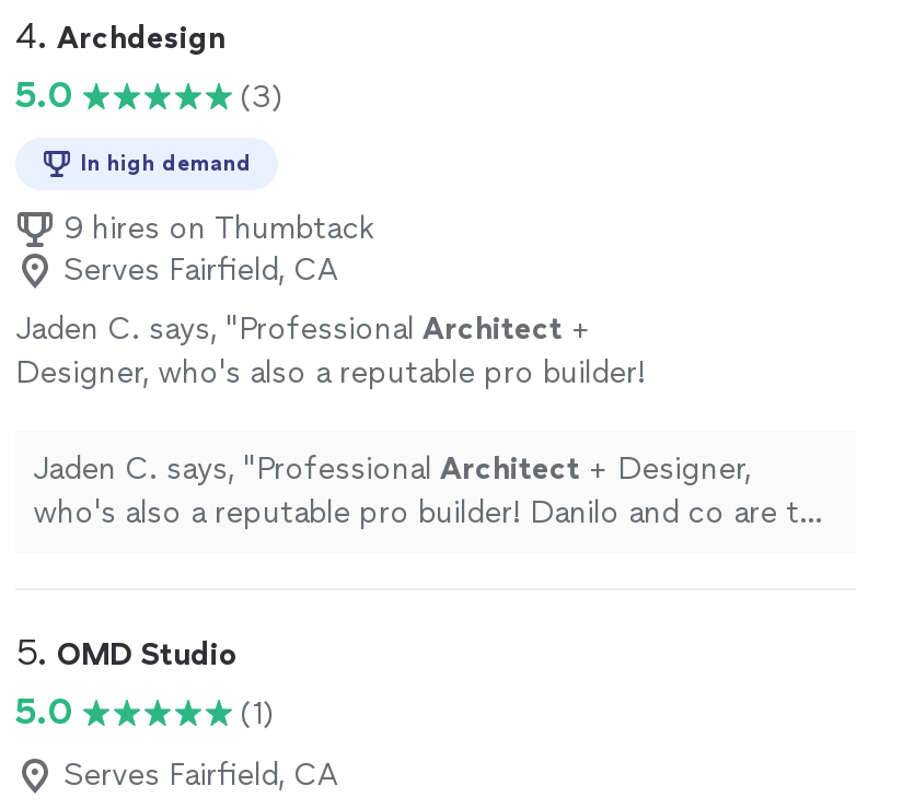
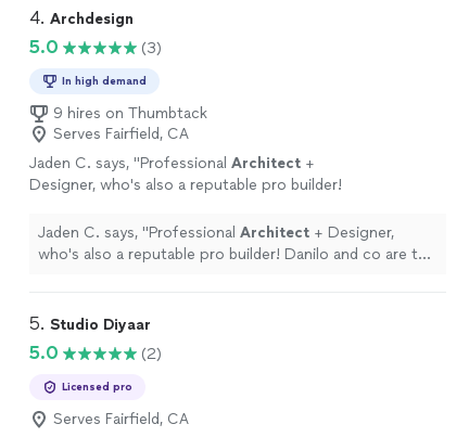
[15,632,239,674] 5. OMD Studio -> [29,313,151,334] 5. Studio Diyaar
[241,694,274,732] (1) -> [62,344,162,394] (2) | Licensed pro

